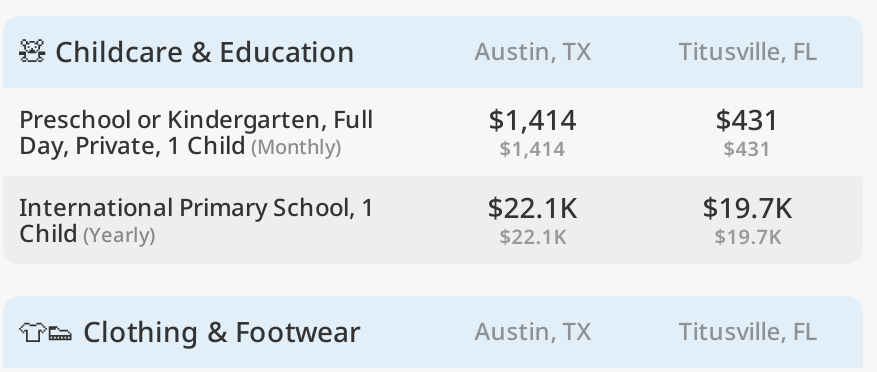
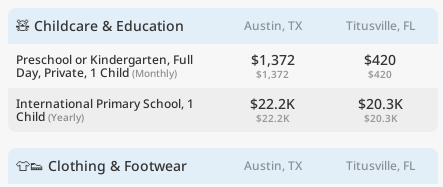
[489,100,577,138] $1,414 -> [251,50,295,69] $1,372
[715,100,779,138] $431 -> [364,50,396,69] $420
[499,134,565,162] $1,414 -> [256,67,289,81] $1,372
[723,134,771,162] $431 -> [368,67,392,81] $420
[487,188,577,250] $22.1K | $22.1K -> [250,94,295,125] $22.2K | $22.2K
[703,188,793,250] $19.7K | $19.7K -> [358,94,403,125] $20.3K | $20.3K

